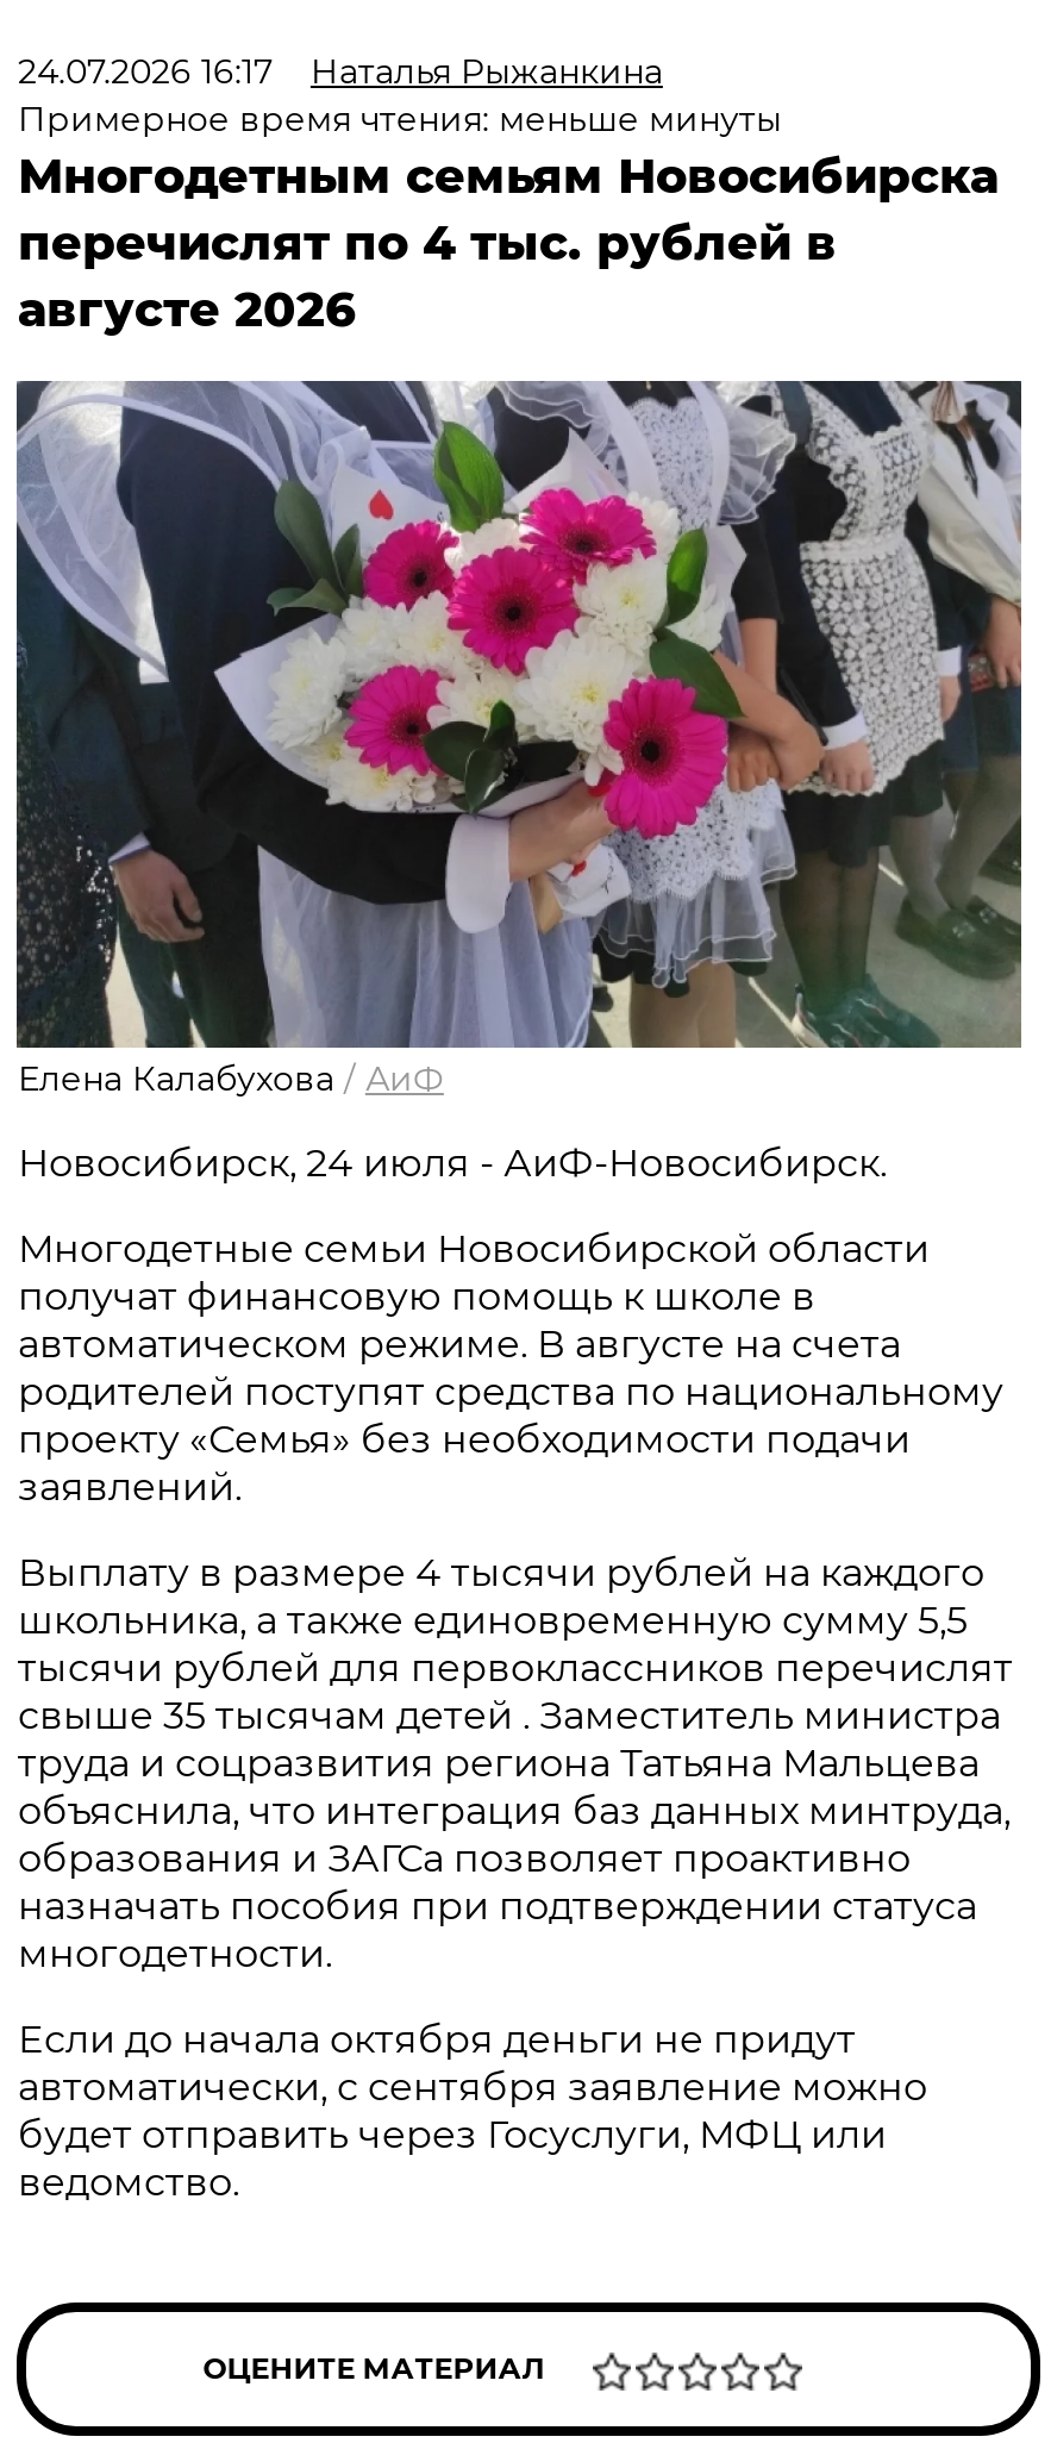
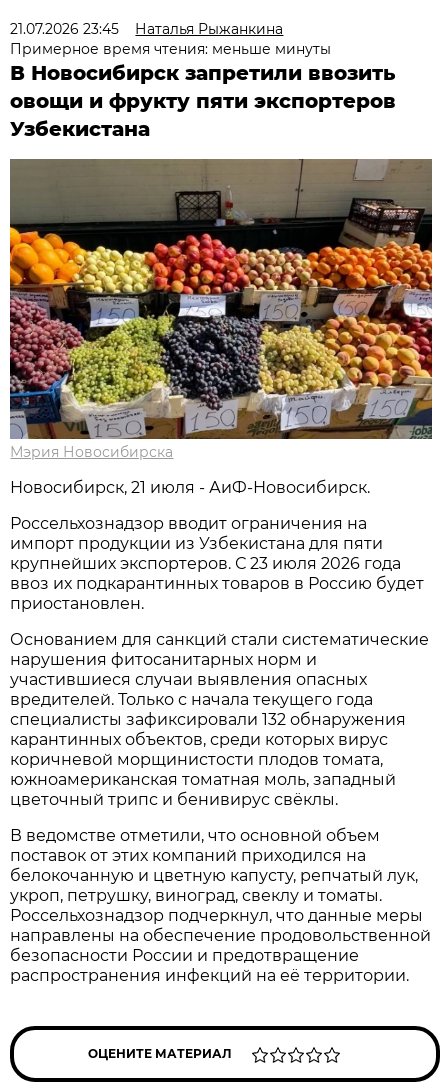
[18,50,663,93] 24.07.2026 16:17 Наталья Рыжанкина -> [10,20,283,38] 21.07.2026 23:45 Наталья Рыжанкина
[18,148,998,338] Многодетным семьям Новосибирска | перечислят по 4 тыс. рублей в | августе 2026 -> [10,61,396,141] В Новосибирск запретили ввозить | овощи и фрукту пяти экспортеров | Узбекистана
[14,379,1024,1100] [image] | Елена Калабухова / АиФ -> [9,159,433,461] [image] | Мэрия Новосибирска
[18,1141,887,1186] Новосибирск, 24 июля - АиФ-Новосибирск. -> [10,478,370,497] Новосибирск, 21 июля - АиФ-Новосибирск.
[18,1226,1003,1510] Многодетные семьи Новосибирской области | получат финансовую помощь к школе в | автоматическом режиме. В августе на счета | родителей поступят средства по национальному | проекту «Семья» без необходимости подачи | заявлений. -> [10,514,424,613] Россельхознадзор вводит ограничения на | импорт продукции из Узбекистана для пяти | крупнейших экспортеров. С 23 июля 2026 года | ввоз их подкарантинных товаров в Россию будет | приостановлен.
[18,1550,1013,1976] Выплату в размере 4 тысячи рублей на каждого | школьника, а также единовременную сумму 5,5 | тысячи рублей для первоклассников перечислят | свыше 35 тысячам детей . Заместитель министра | труда и соцразвития региона Татьяна Мальцева | объяснила, что интеграция баз данных минтруда, | образования и ЗАГСа позволяет проактивно | назначать пособия при подтверждении статуса | многодетности. -> [10,630,429,809] Основанием для санкций стали систематические | нарушения фитосанитарных норм и | участившиеся случаи выявления опасных | вредителей. Только с начала текущего года | специалисты зафиксировали 132 обнаружения | карантинных объектов, среди которых вирус | коричневой морщинистости плодов томата, | южноамериканская томатная моль, западный | цветочный трипс и бенивирус свёклы.
[18,2017,927,2205] Если до начала октября деньги не придут | автоматически, с сентября заявление можно | будет отправить через Госуслуги, МФЦ или | ведомство. -> [10,826,431,985] В ведомстве отметили, что основной объем | поставок от этих компаний приходился на | белокочанную и цветную капусту, репчатый лук, | укроп, петрушку, виноград, свеклу и томаты. | Россельхознадзор подчеркнул, что данные меры | направлены на обеспечение продовольственной | безопасности России и предотвращение | распространения инфекций на её территории.

